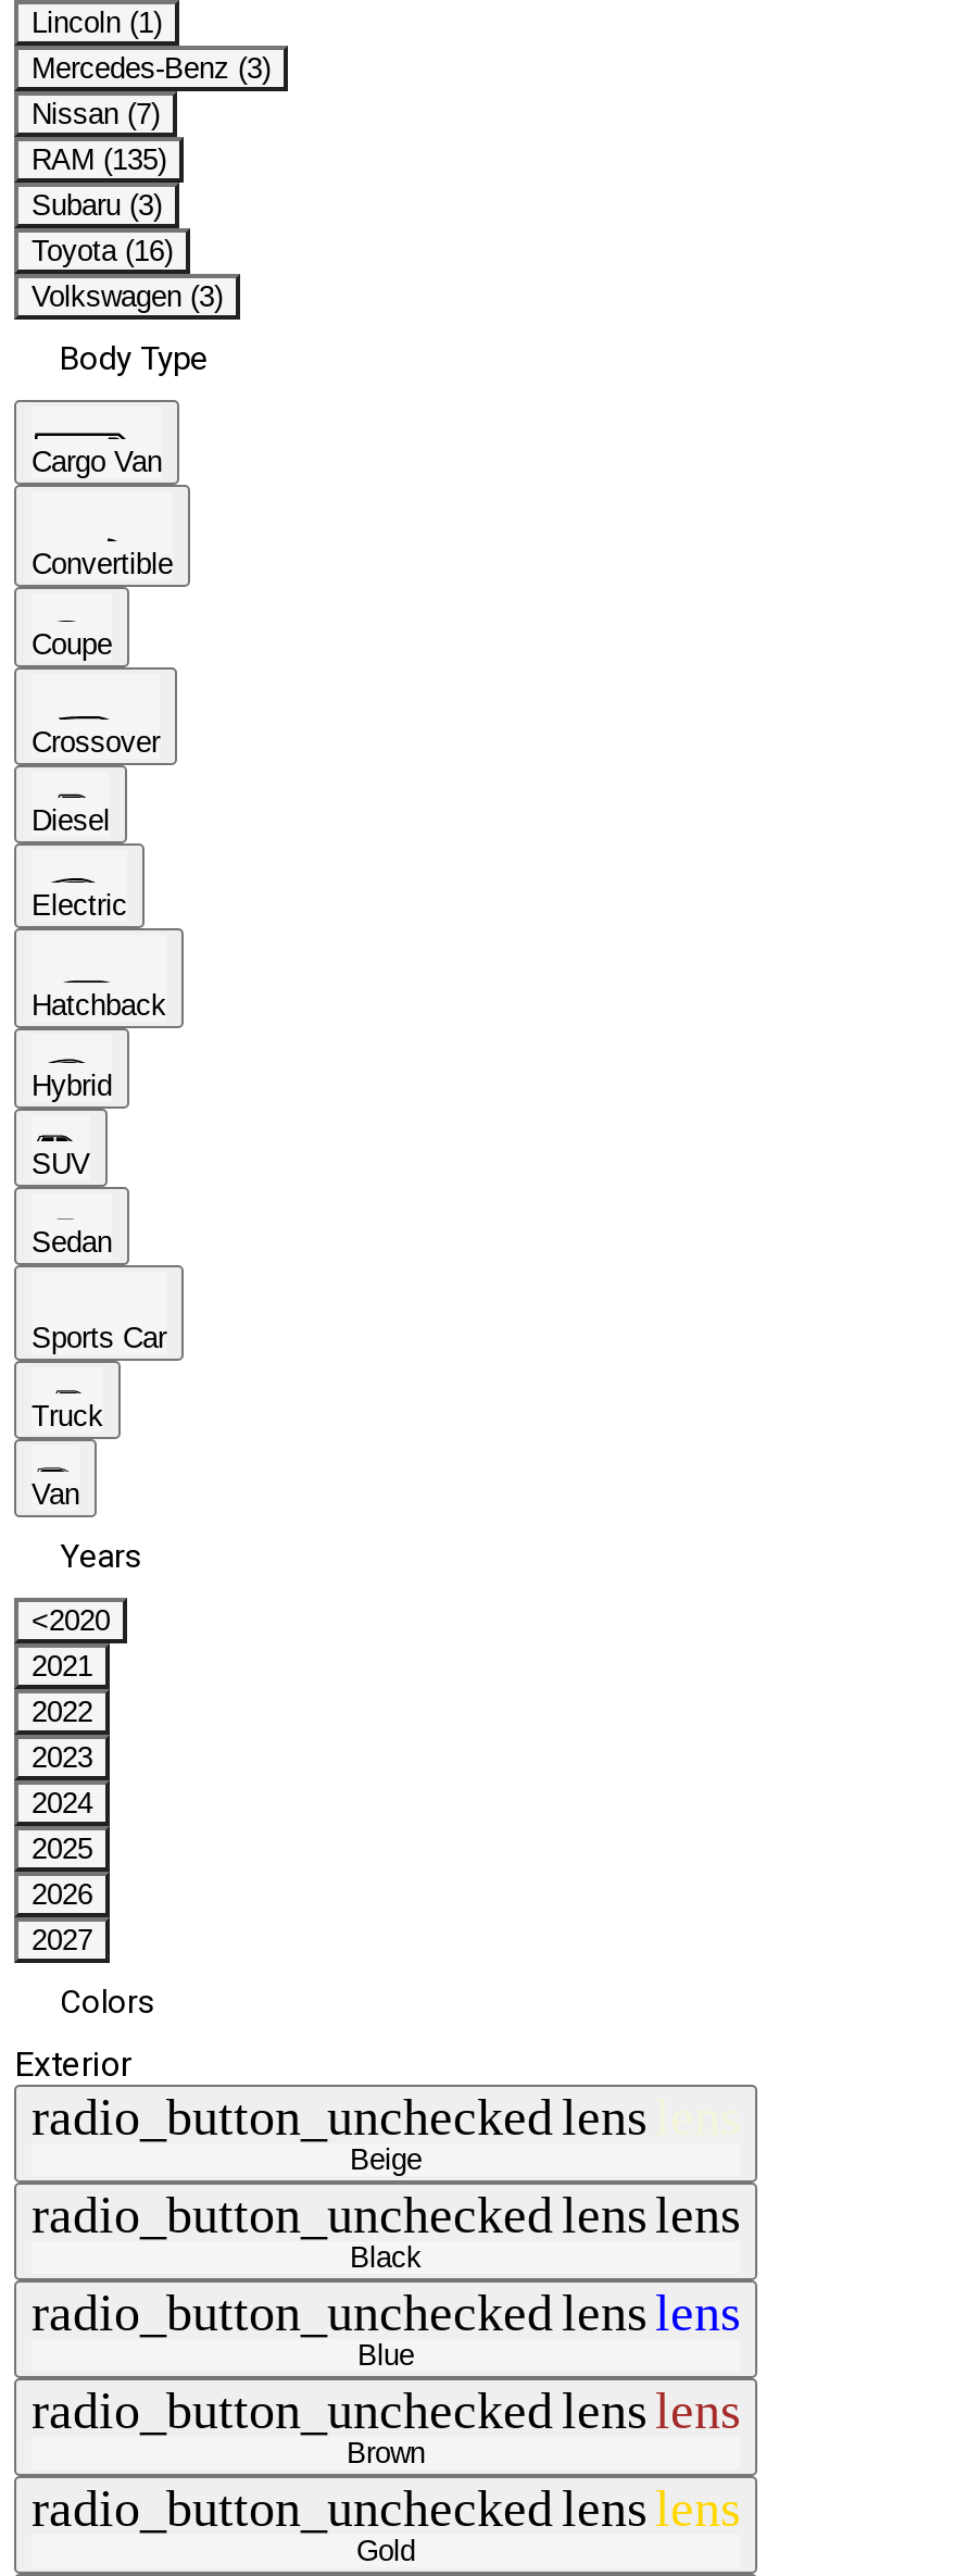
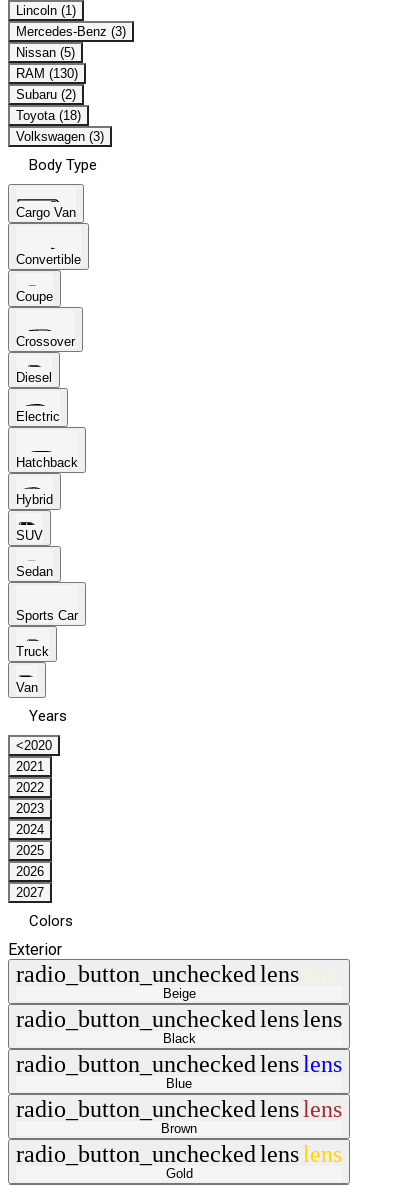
[32,98,160,130] Nissan (7) -> [16,45,75,60] Nissan (5)
[32,143,166,176] RAM (135) -> [16,66,78,81] RAM (130)
[32,189,162,222] Subaru (3) -> [16,87,76,102] Subaru (2)
[32,235,173,267] Toyota (16) -> [16,108,81,123] Toyota (18)

